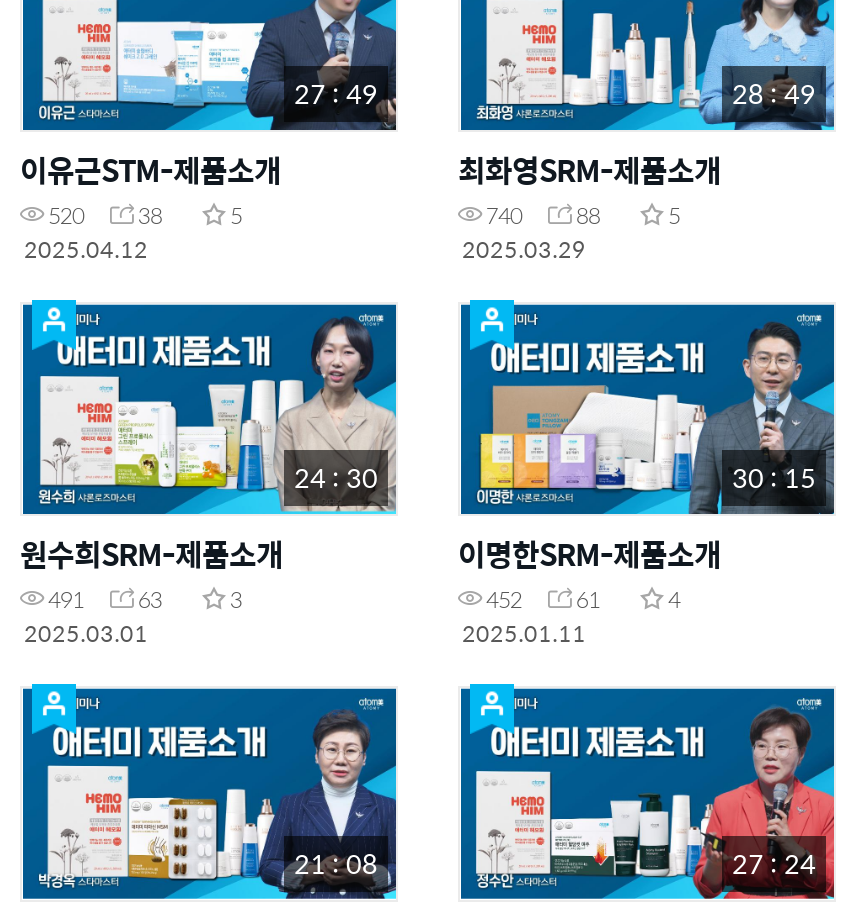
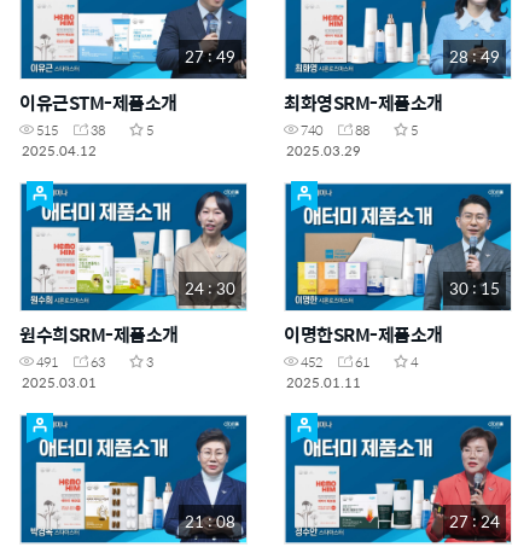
[48,197,242,231] 520 38 5 -> [36,119,153,140] 515 38 5

